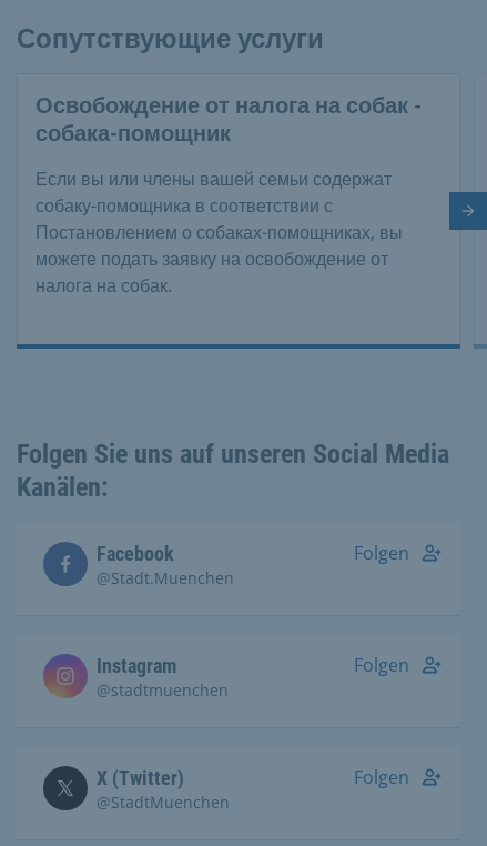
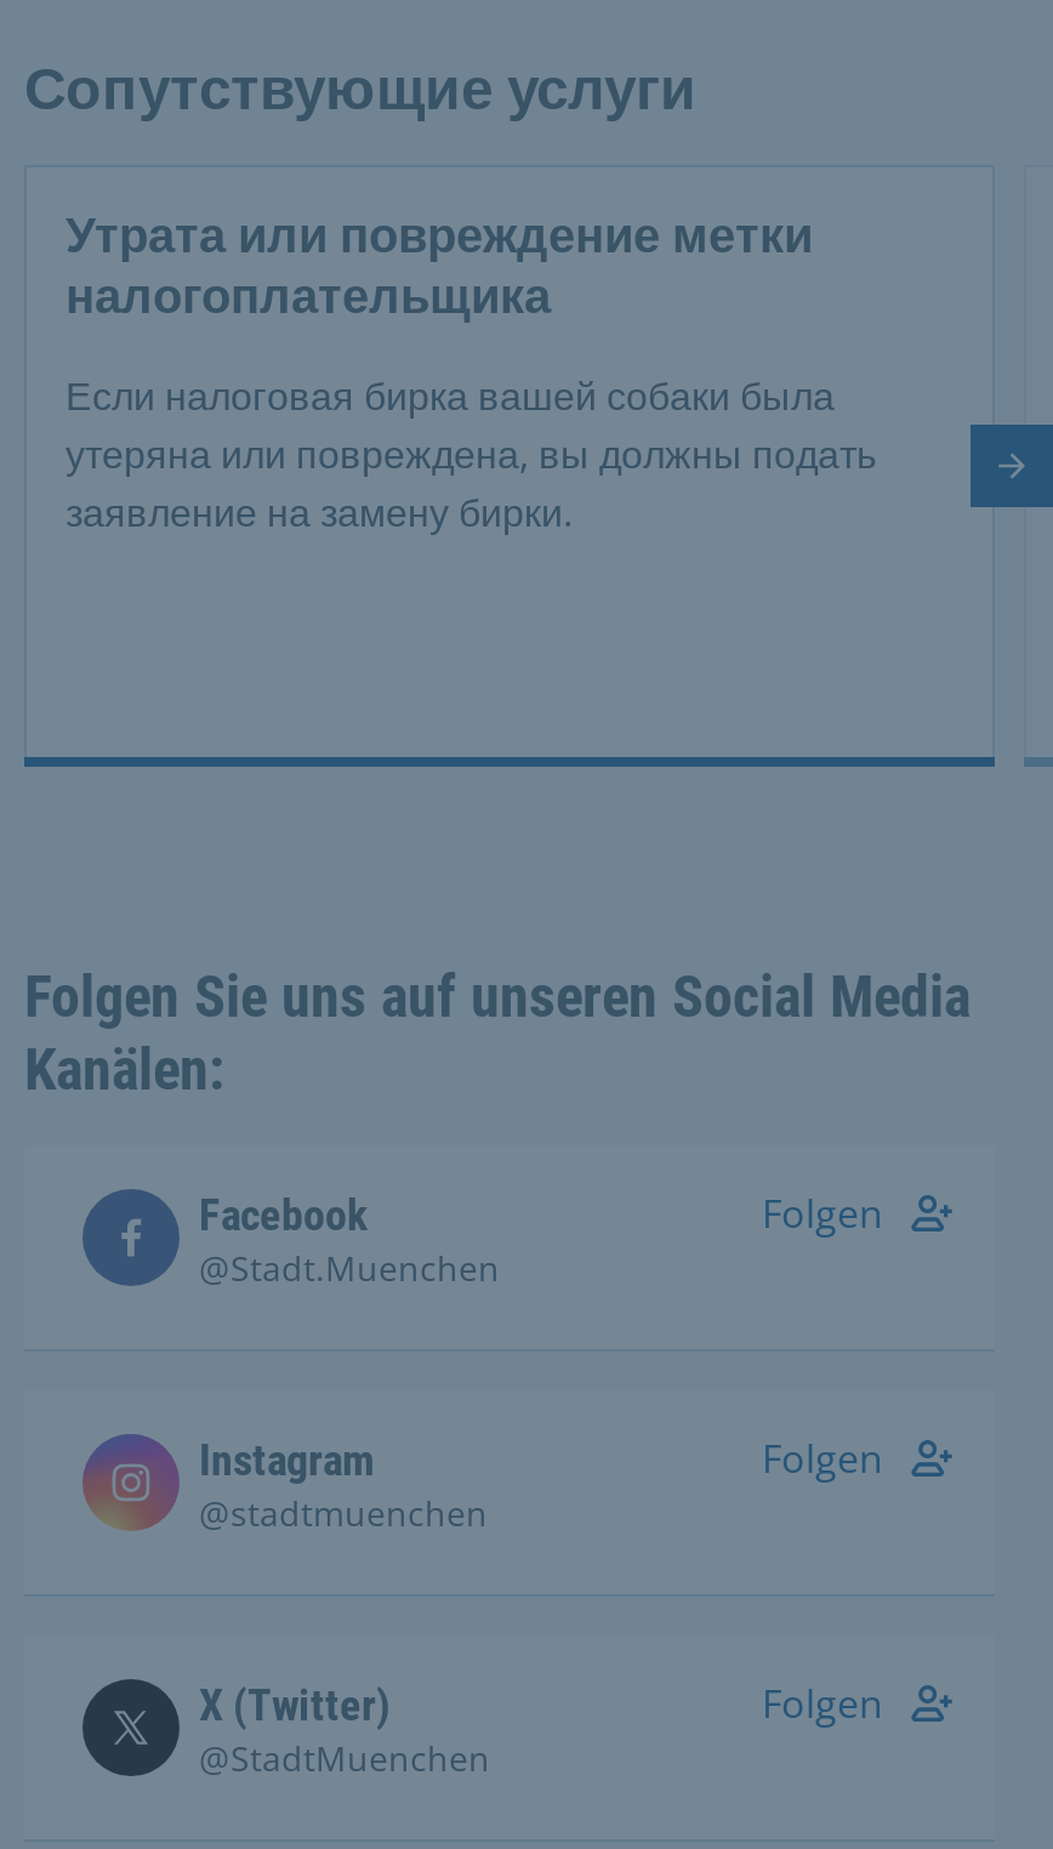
[35,92,422,147] Освобождение от налога на собак - | собака-помощник -> [66,206,813,325] Утрата или повреждение метки | налогоплательщика
[35,167,403,298] Если вы или члены вашей семьи содержат | собаку-помощника в соответствии с | Постановлением о собаках-помощниках, вы | можете подать заявку на освобождение от | налога на собак. -> [66,369,876,539] Если налоговая бирка вашей собаки была | утеряна или повреждена, вы должны подать | заявление на замену бирки.

